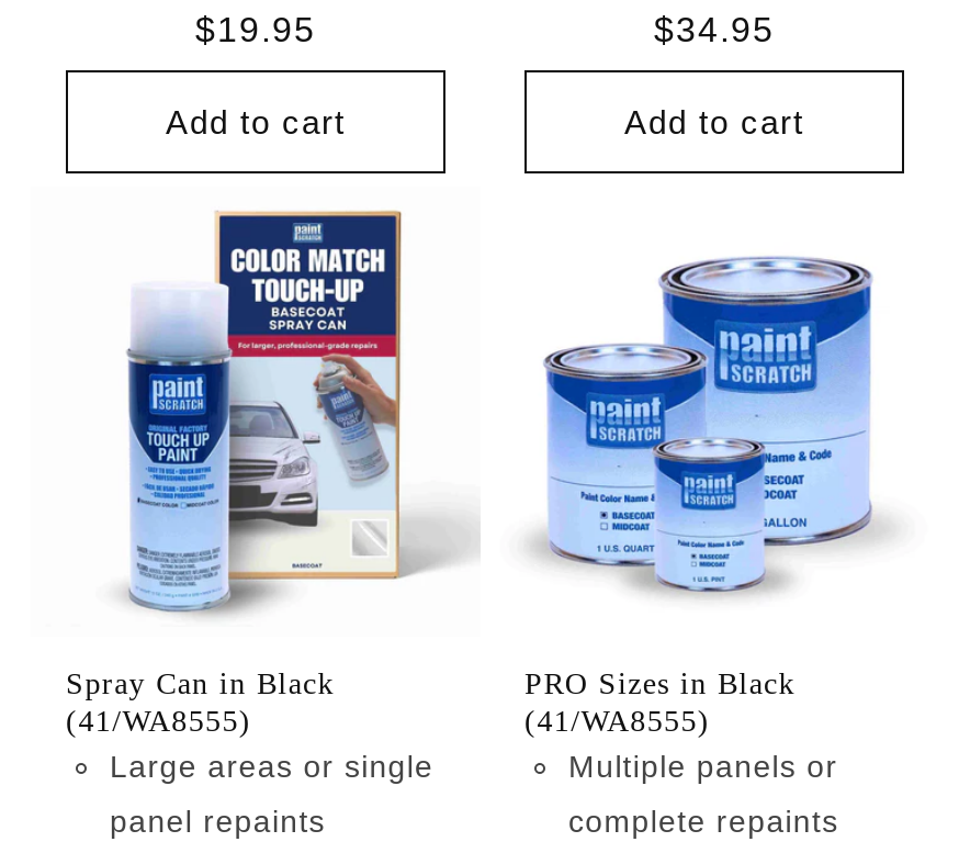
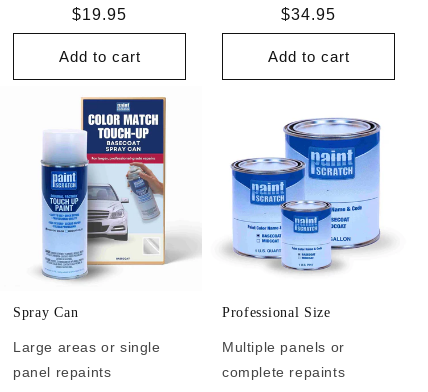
[66,668,334,738] Spray Can in Black | (41/WA8555) -> [13,305,78,320] Spray Can
[524,668,795,738] PRO Sizes in Black | (41/WA8555) -> [222,305,331,320] Professional Size

